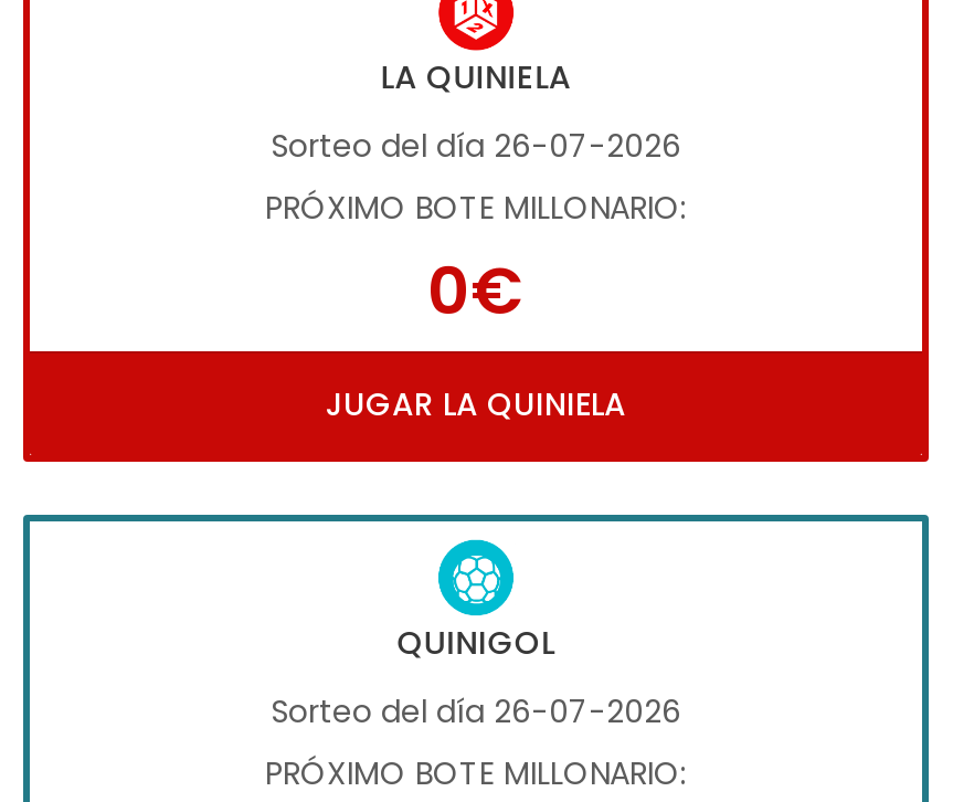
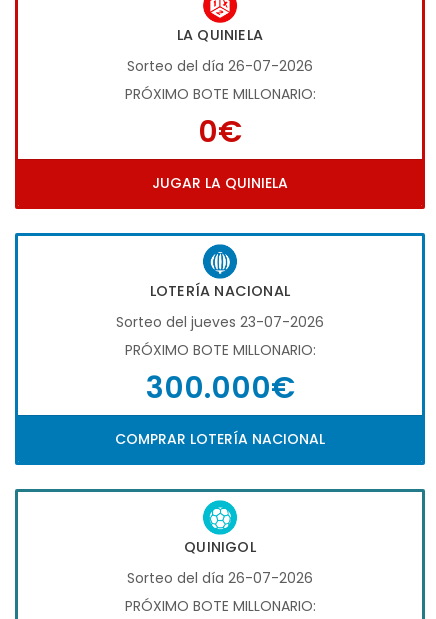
none -> [15,233,425,466] [image] | LOTERÍA NACIONAL | Sorteo del jueves 23-07-2026 | PRÓXIMO BOTE MILLONARIO: | 300.000€ | COMPRAR LOTERÍA NACIONAL

